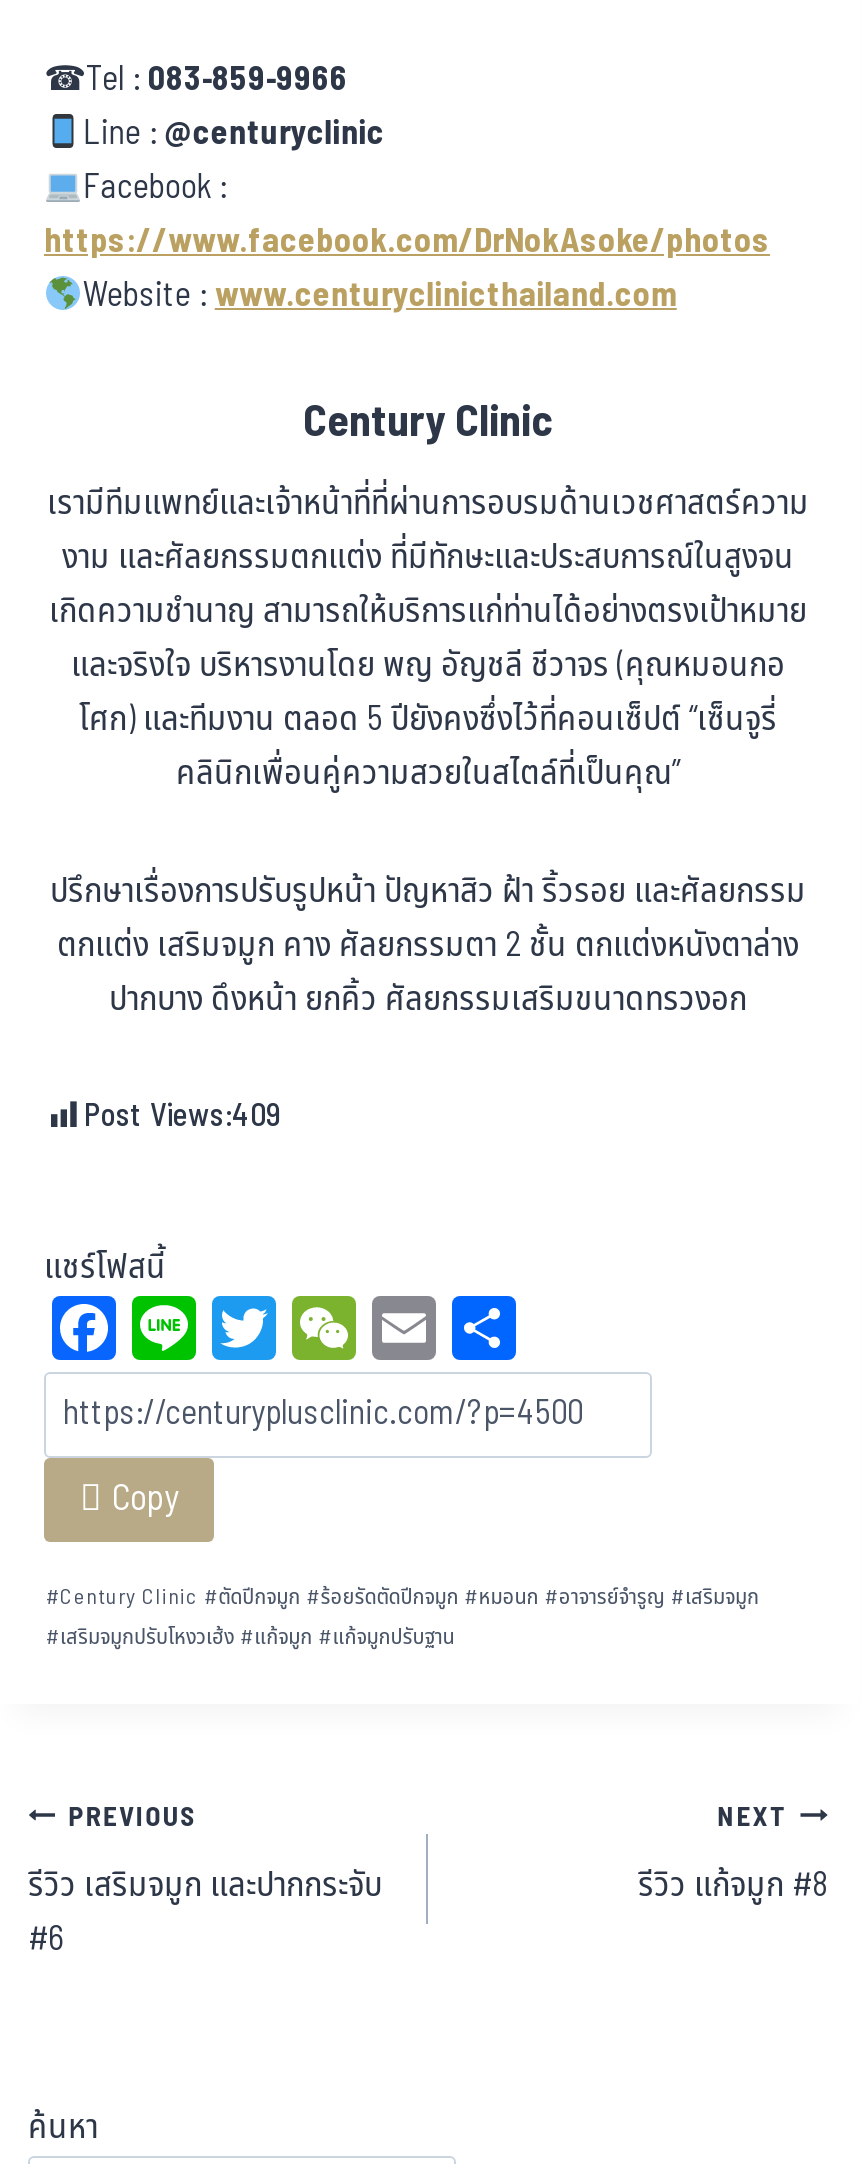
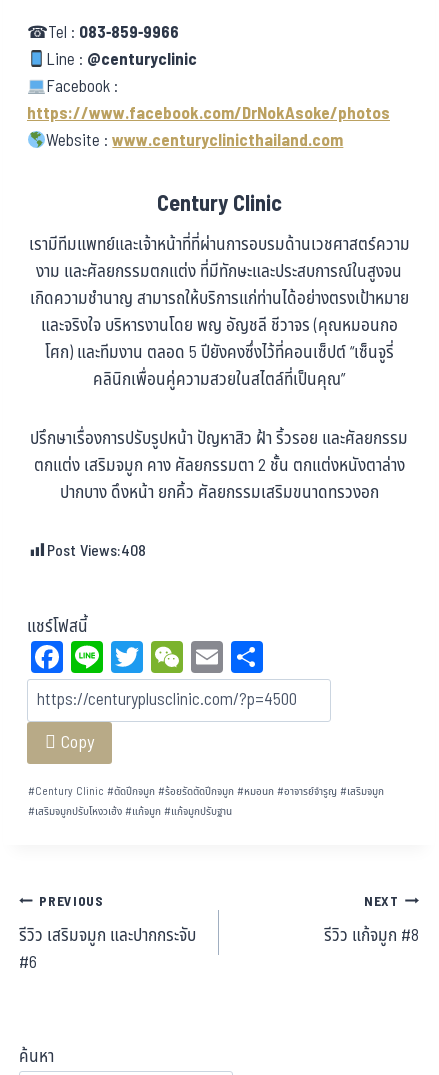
[84,1092,282,1140] Post Views:409 -> [47,539,146,563] Post Views:408

